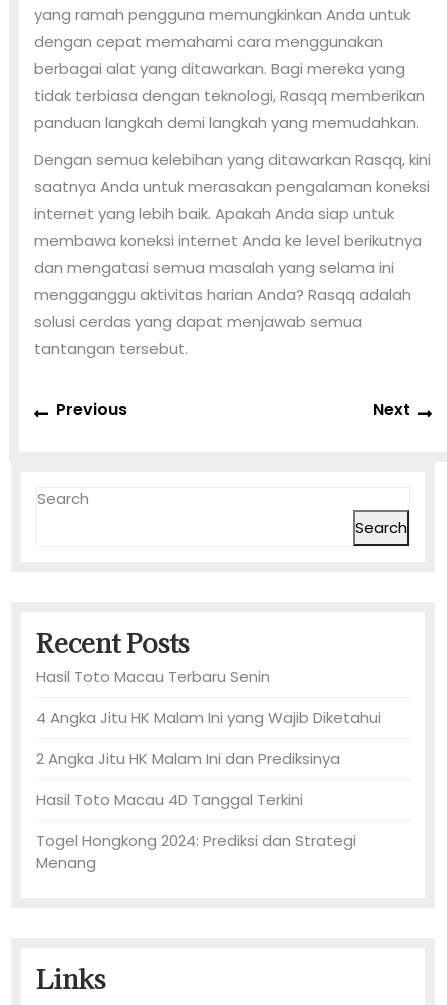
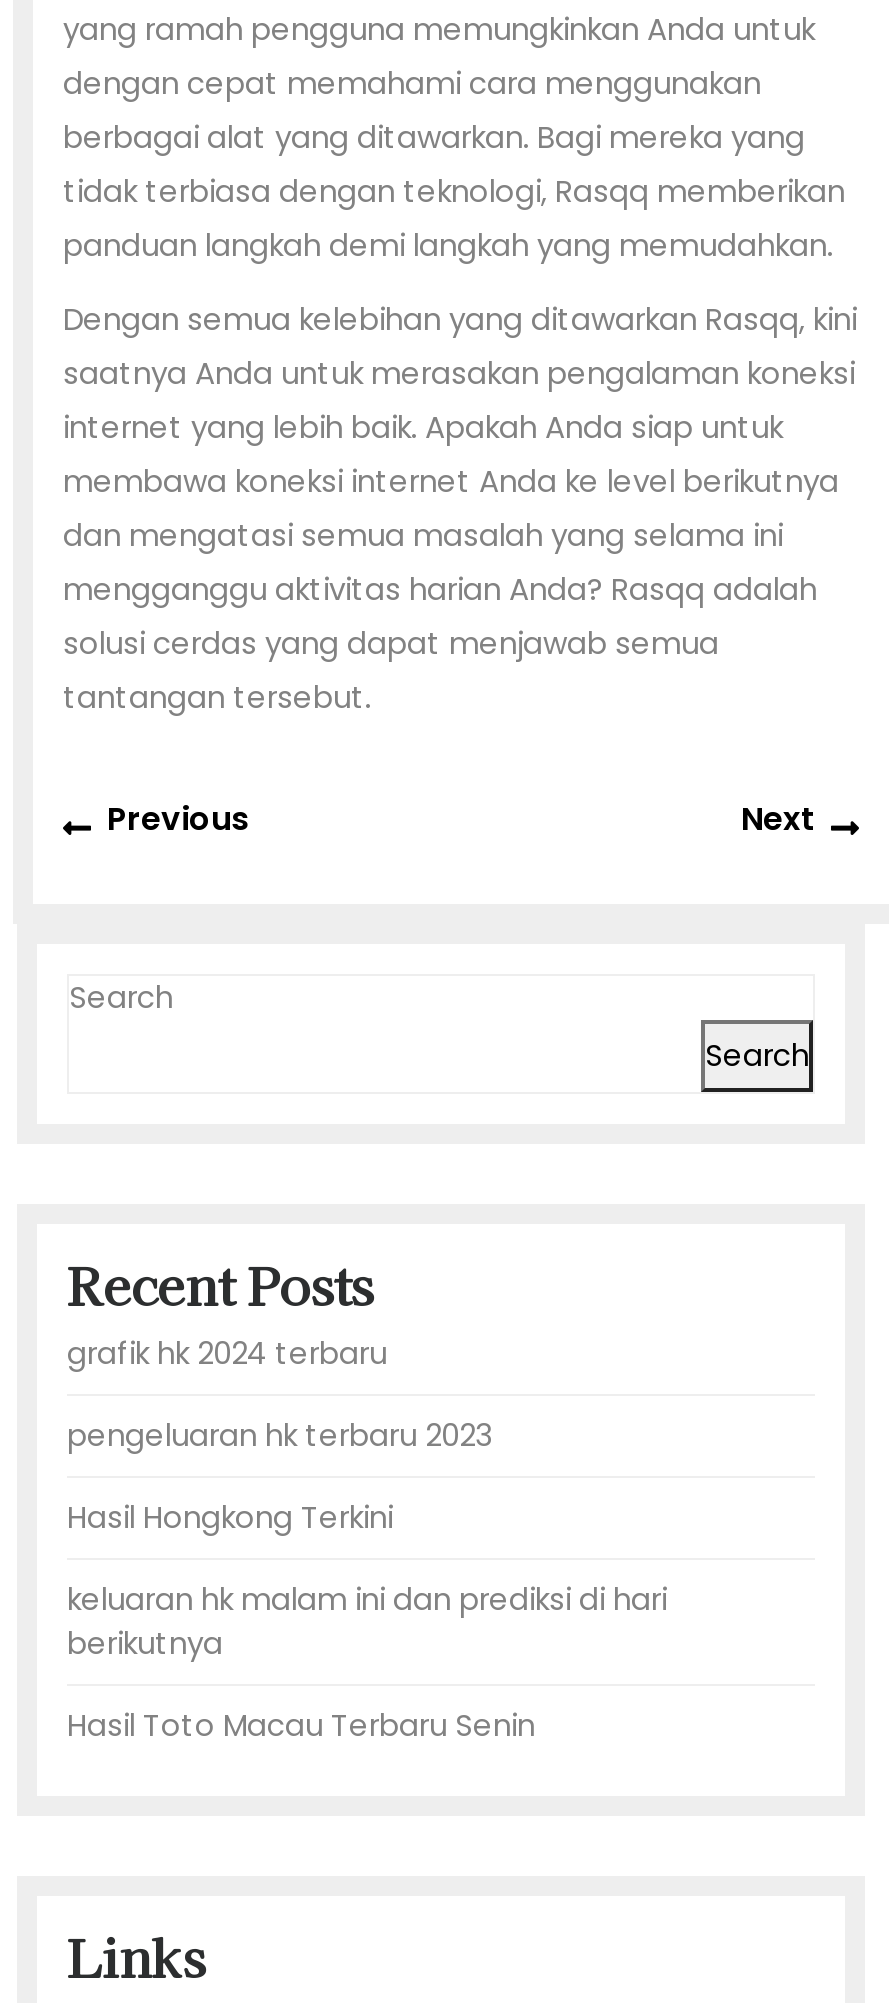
none -> [67,1331,667,1663] grafik hk 2024 terbaru | pengeluaran hk terbaru 2023 | Hasil Hongkong Terkini | keluaran hk malam ini dan prediksi di hari | berikutnya
moved [36,666,270,687] -> [67,1703,535,1745]: Hasil Toto Macau Terbaru Senin
[36,707,381,873] 4 Angka Jitu HK Malam Ini yang Wajib Diketahui | 2 Angka Jitu HK Malam Ini dan Prediksinya | Hasil Toto Macau 4D Tanggal Terkini | Togel Hongkong 2024: Prediksi dan Strategi | Menang -> none

